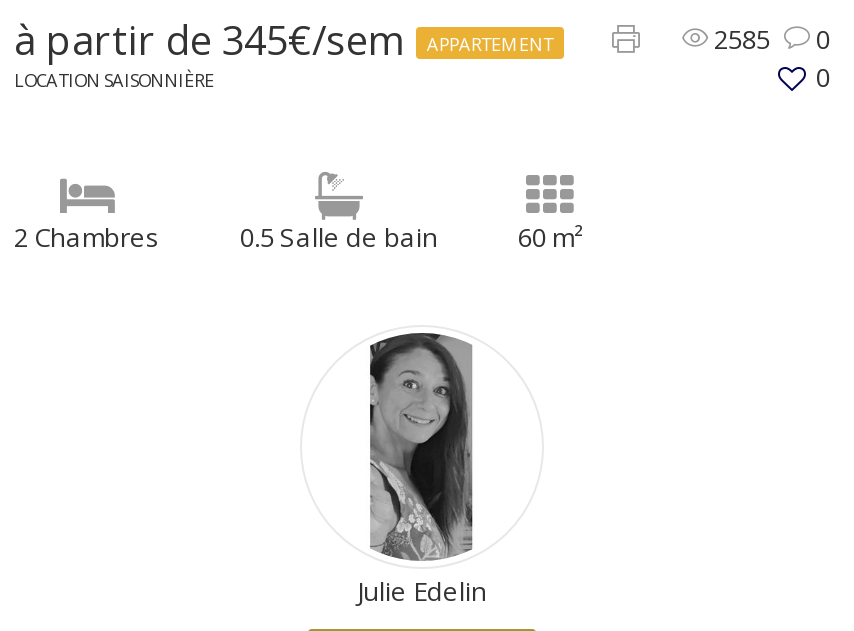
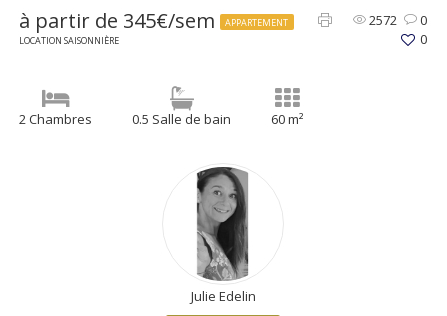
[708,21,830,57] 2585 0 -> [366,11,427,29] 2572 0

